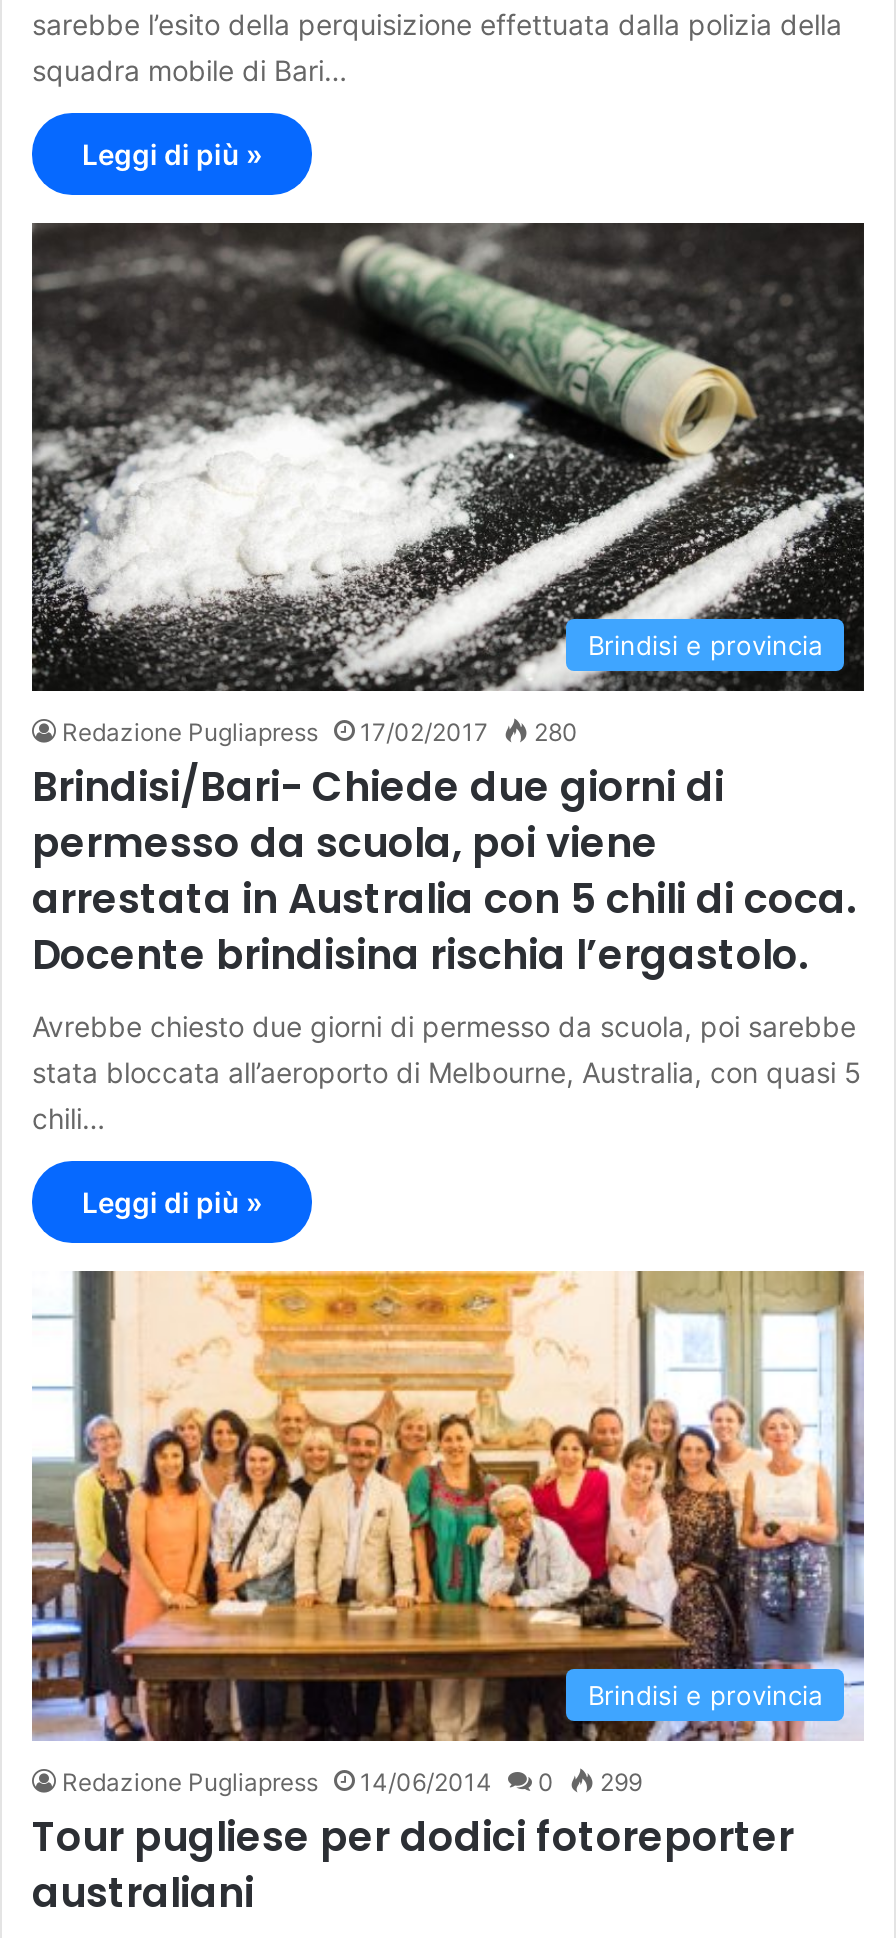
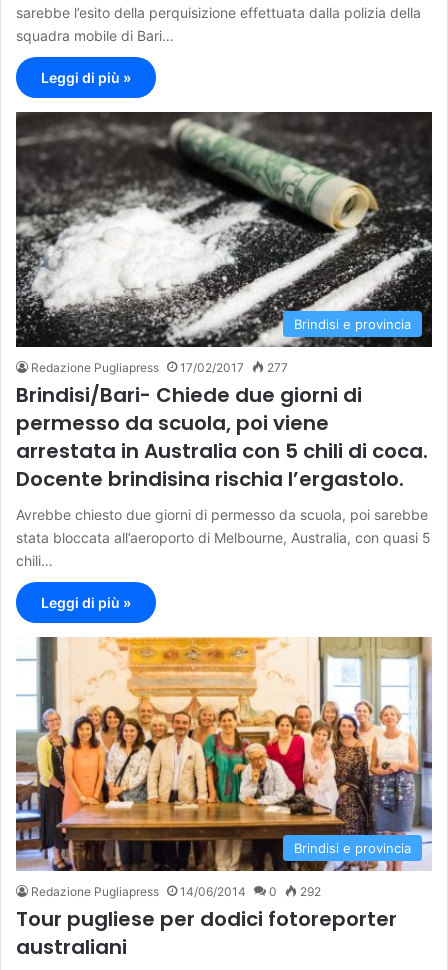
[62,718,578,748] Redazione Pugliapress 17/02/2017 280 -> [31,360,288,375] Redazione Pugliapress 17/02/2017 277
[62,1767,642,1797] Redazione Pugliapress 14/06/2014 0 299 -> [31,884,321,899] Redazione Pugliapress 14/06/2014 0 292

